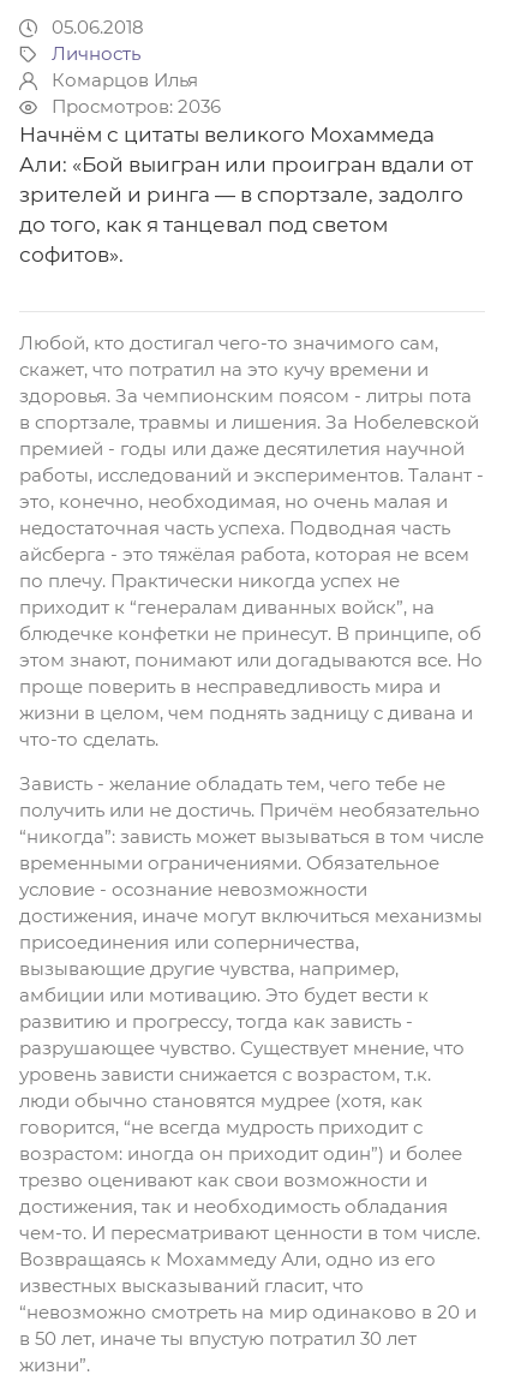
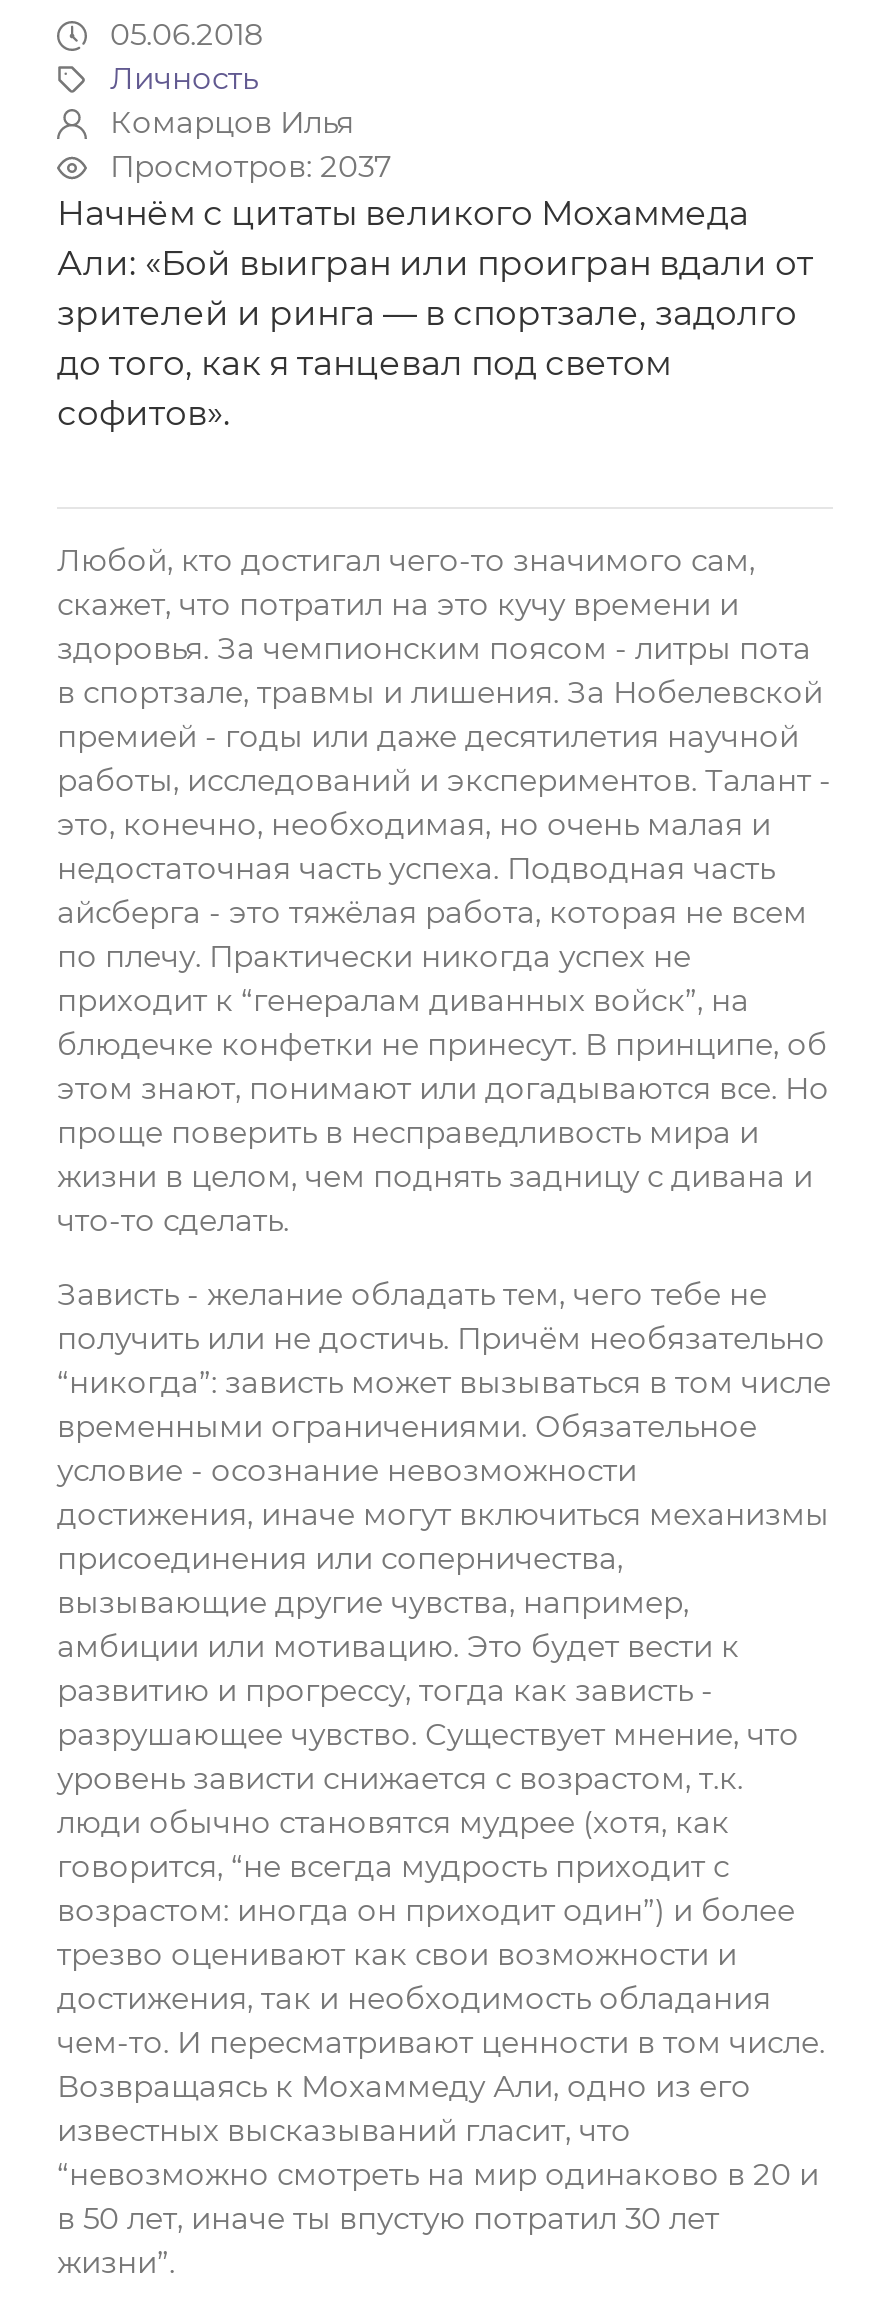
[51,94,220,117] Просмотров: 2036 -> [110,146,392,184] Просмотров: 2037

